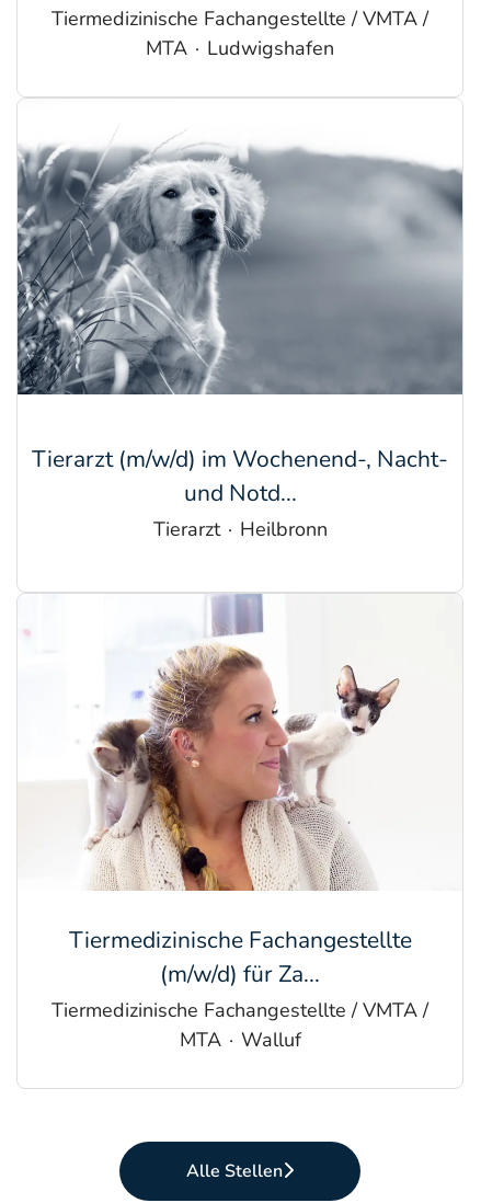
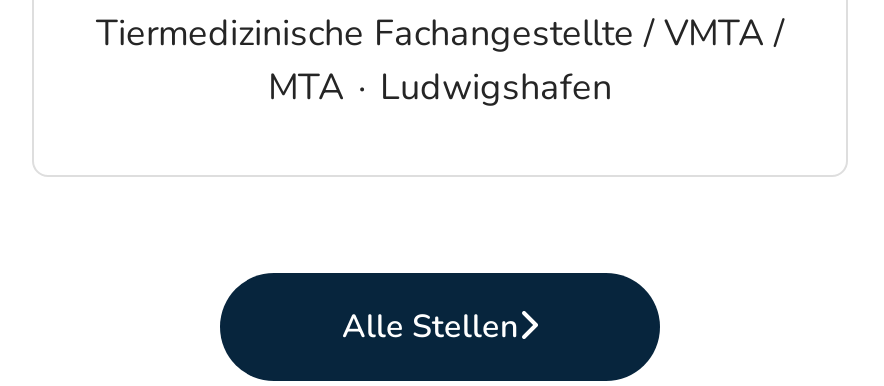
[16,144,463,396] [image] -> none
[32,444,448,542] Tierarzt (m/w/d) im Wochenend-, Nacht- | und Notd... | Tierarzt · Heilbronn -> none
[51,593,428,1053] [image] | Tiermedizinische Fachangestellte | (m/w/d) für Za... | Tiermedizinische Fachangestellte / VMTA / | MTA · Walluf -> none

